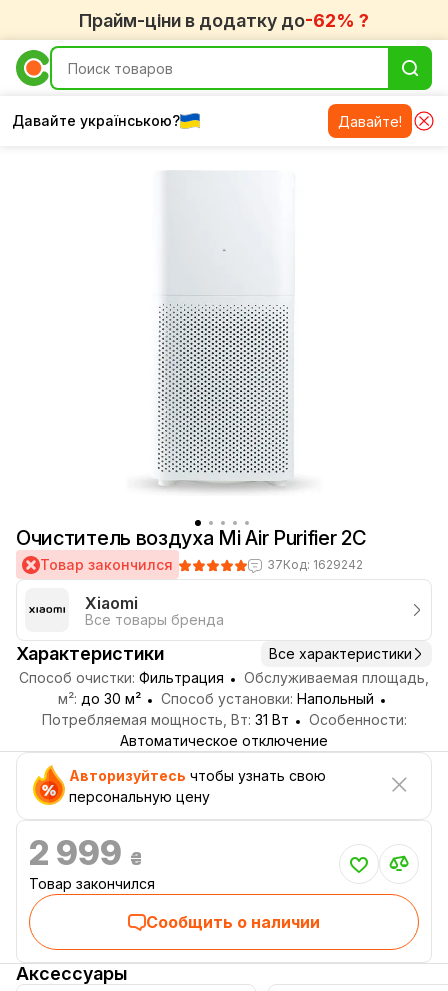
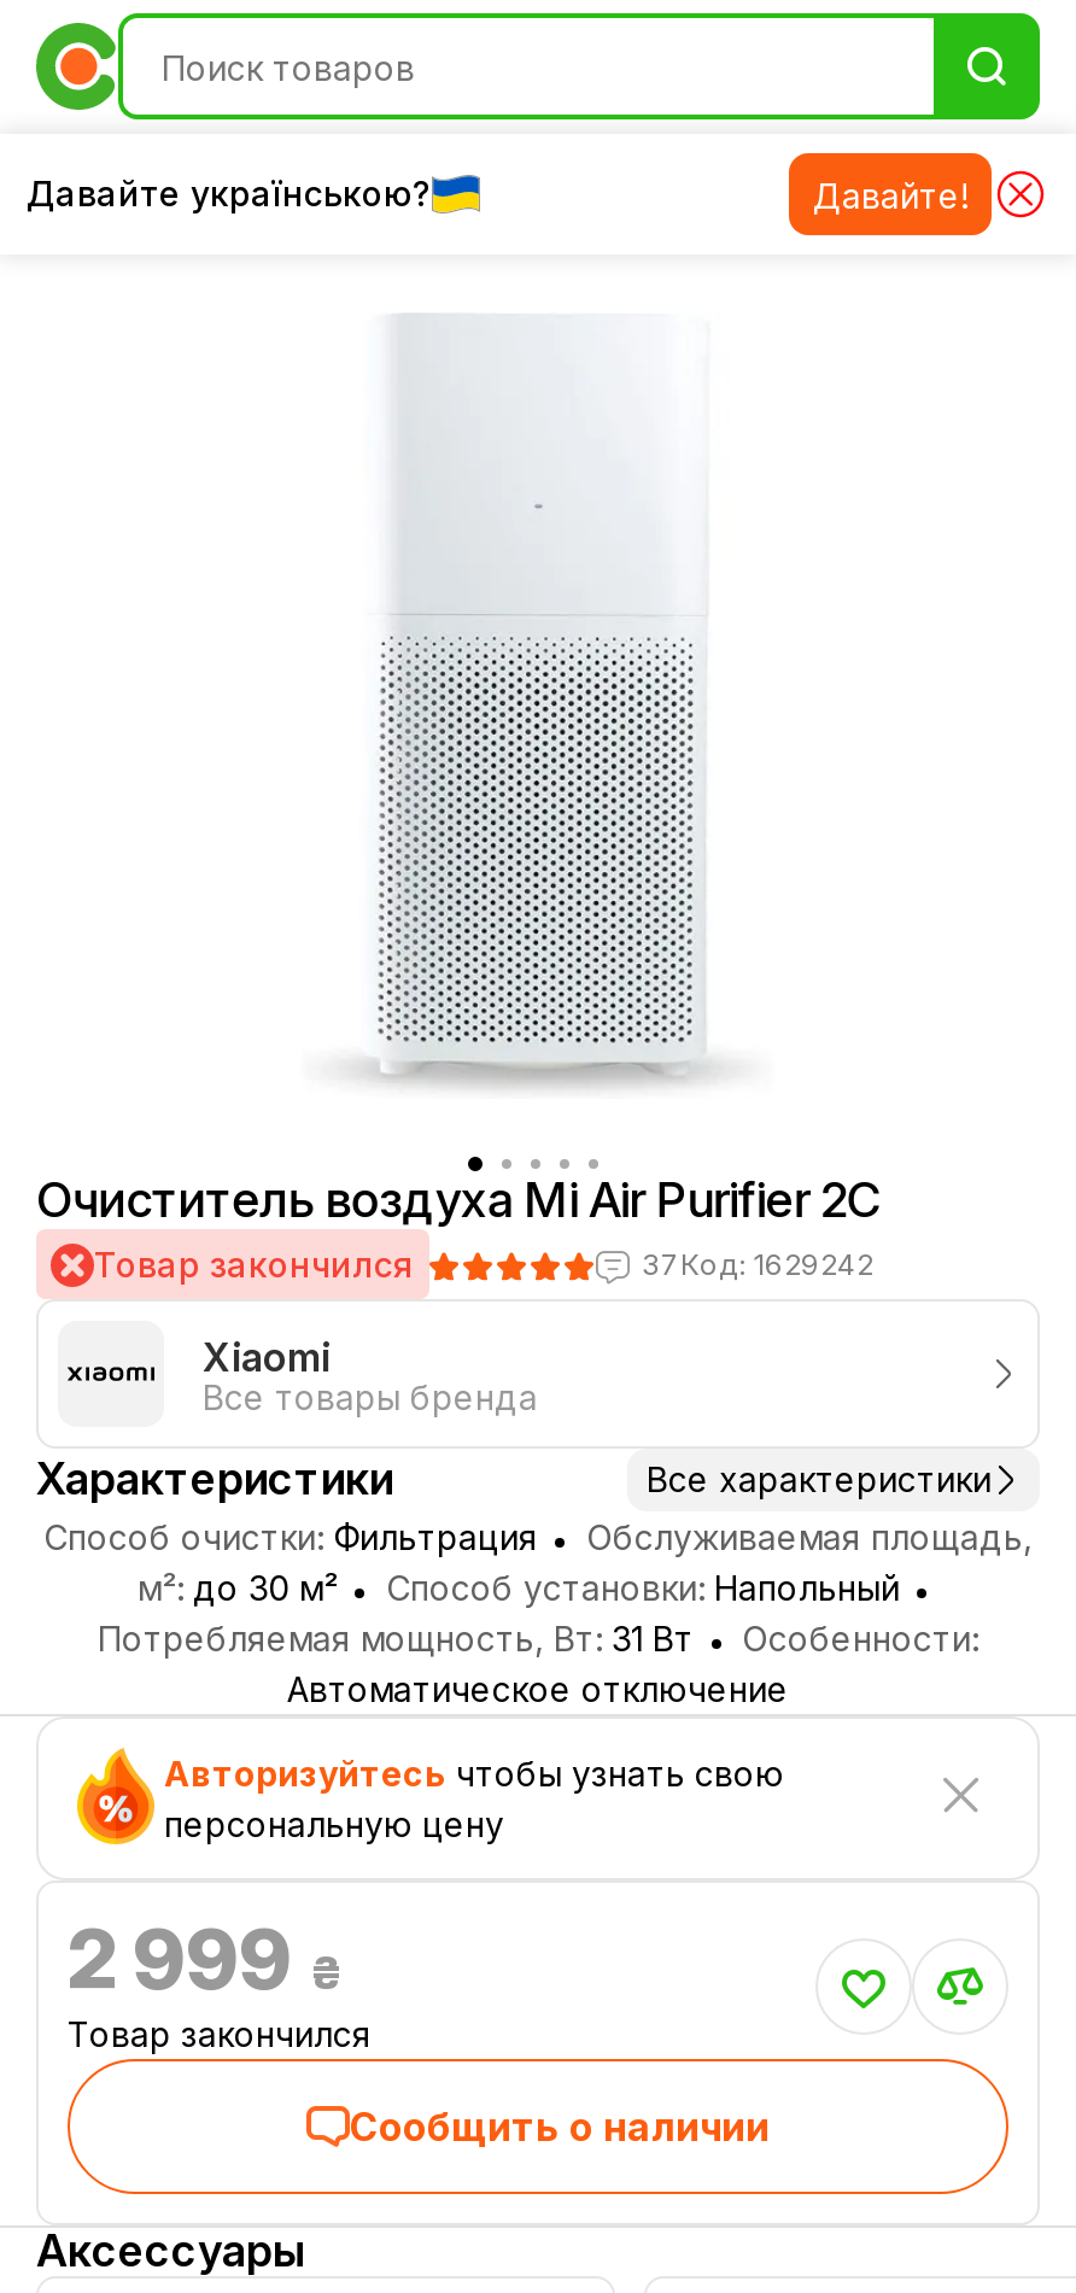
[79,9,369,30] Прайм-ціни в додатку до-62% ? -> none

